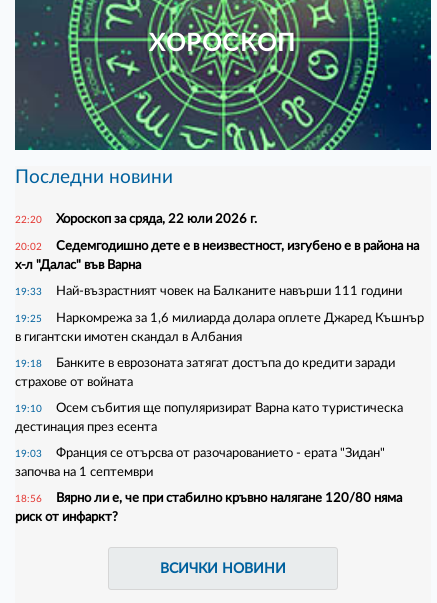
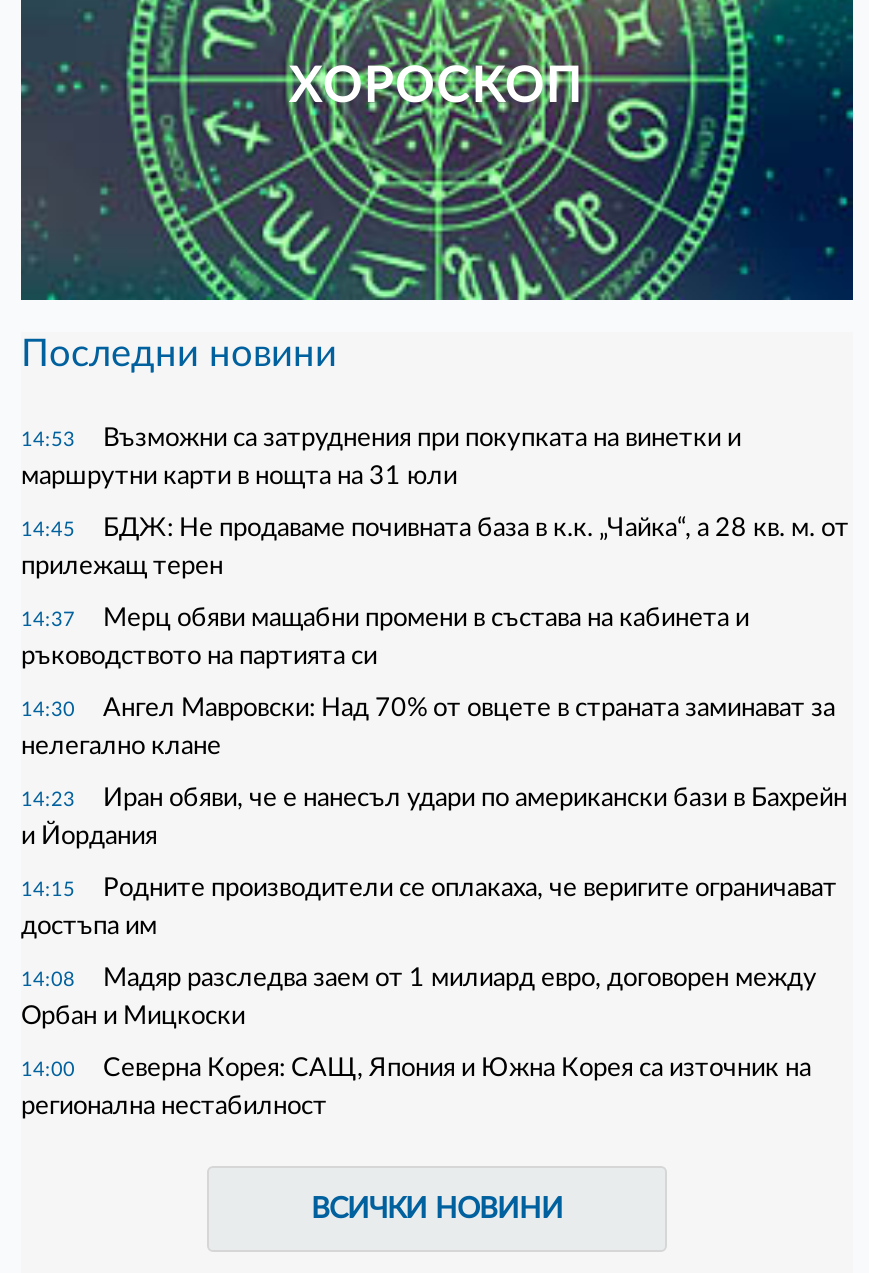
[15,213,424,523] 22:20 | Хороскоп за сряда, 22 юли 2026 г. | 20:02 | Седемгодишно дете е в неизвестност, изгубено е в района на | х-л "Далас" във Варна | 19:33 | Най-възрастният човек на Балканите навърши 111 години | 19:25 | Наркомрежа за 1,6 милиарда долара оплете Джаред Къшнър | в гигантски имотен скандал в Албания | 19:18 | Банките в еврозоната затягат достъпа до кредити заради | страхове от войната | 19:10 | Осем събития ще популяризират Варна като туристическа | дестинация през есента | 19:03 | Франция се отърсва от разочарованието - ерата "Зидан" | започва на 1 септември | 18:56 | Вярно ли е, че при стабилно кръвно налягане 120/80 няма | риск от инфаркт? -> [21,426,849,1118] 14:53 | Възможни са затруднения при покупката на винетки и | маршрутни карти в нощта на 31 юли | 14:45 | БДЖ: Не продаваме почивната база в к.к. „Чайка“, а 28 кв. м. от | прилежащ терен | 14:37 | Мерц обяви мащабни промени в състава на кабинета и | ръководството на партията си | 14:30 | Ангел Мавровски: Над 70% от овцете в страната заминават за | нелегално клане | 14:23 | Иран обяви, че е нанесъл удари по американски бази в Бахрейн | и Йордания | 14:15 | Родните производители се оплакаха, че веригите ограничават | достъпа им | 14:08 | Мадяр разследва заем от 1 милиард евро, договорен между | Орбан и Мицкоски | 14:00 | Северна Корея: САЩ, Япония и Южна Корея са източник на | регионална нестабилност

